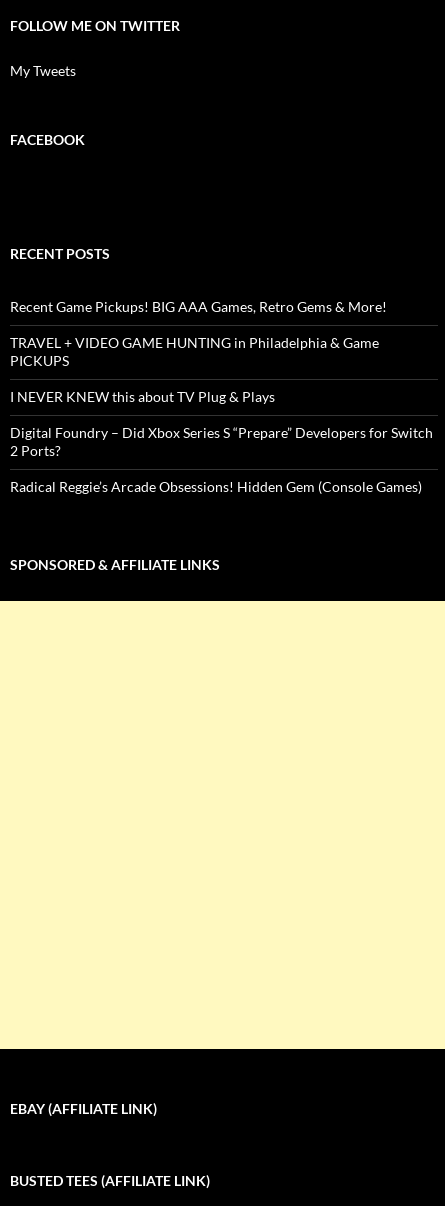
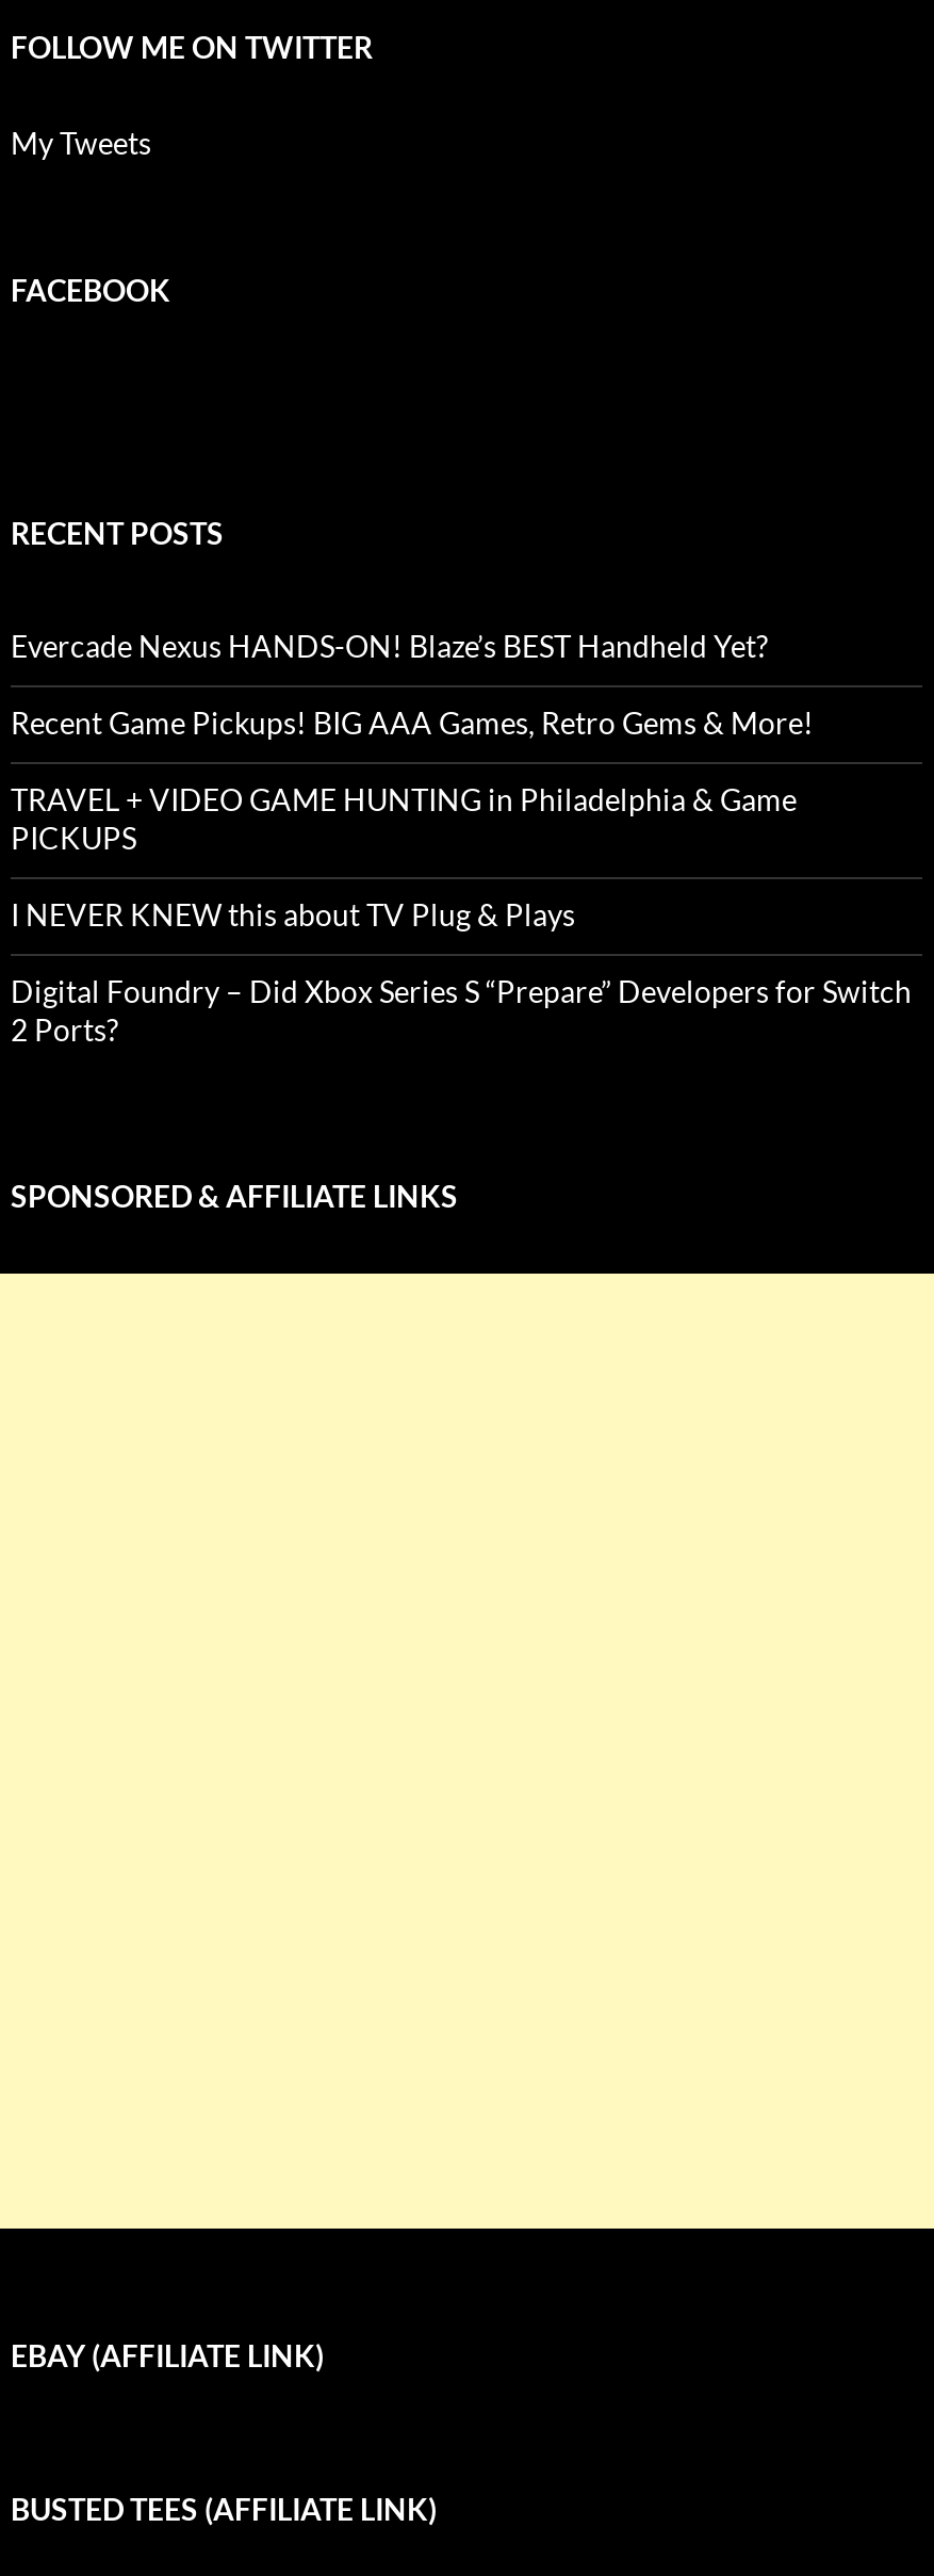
none -> [11,627,769,663] Evercade Nexus HANDS-ON! Blaze’s BEST Handheld Yet?
moved [10,298,433,459] -> [11,704,912,1047]: Recent Game Pickups! BIG AAA Games, Retro Gems & More! | TRAVEL + VIDEO GAME HUNTING in Philadelphia & Game | PICKUPS | I NEVER KNEW this about TV Plug & Plays | Digital Foundry – Did Xbox Series S “Prepare” Developers for Switch | 2 Ports?
[10,478,422,495] Radical Reggie’s Arcade Obsessions! Hidden Gem (Console Games) -> none

